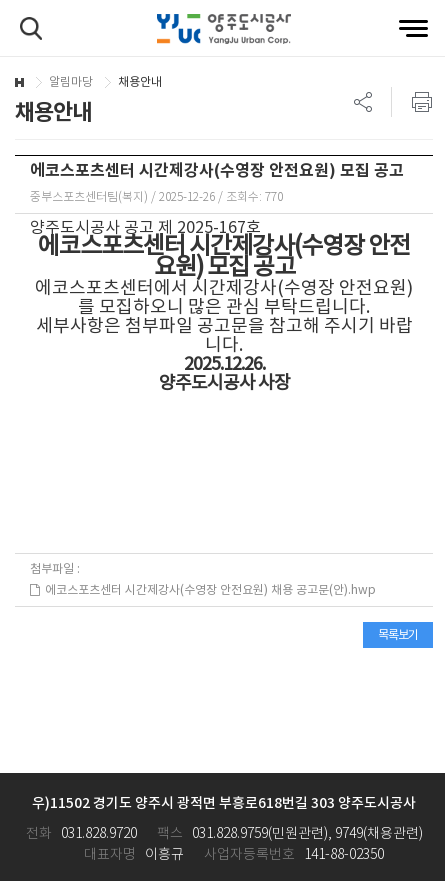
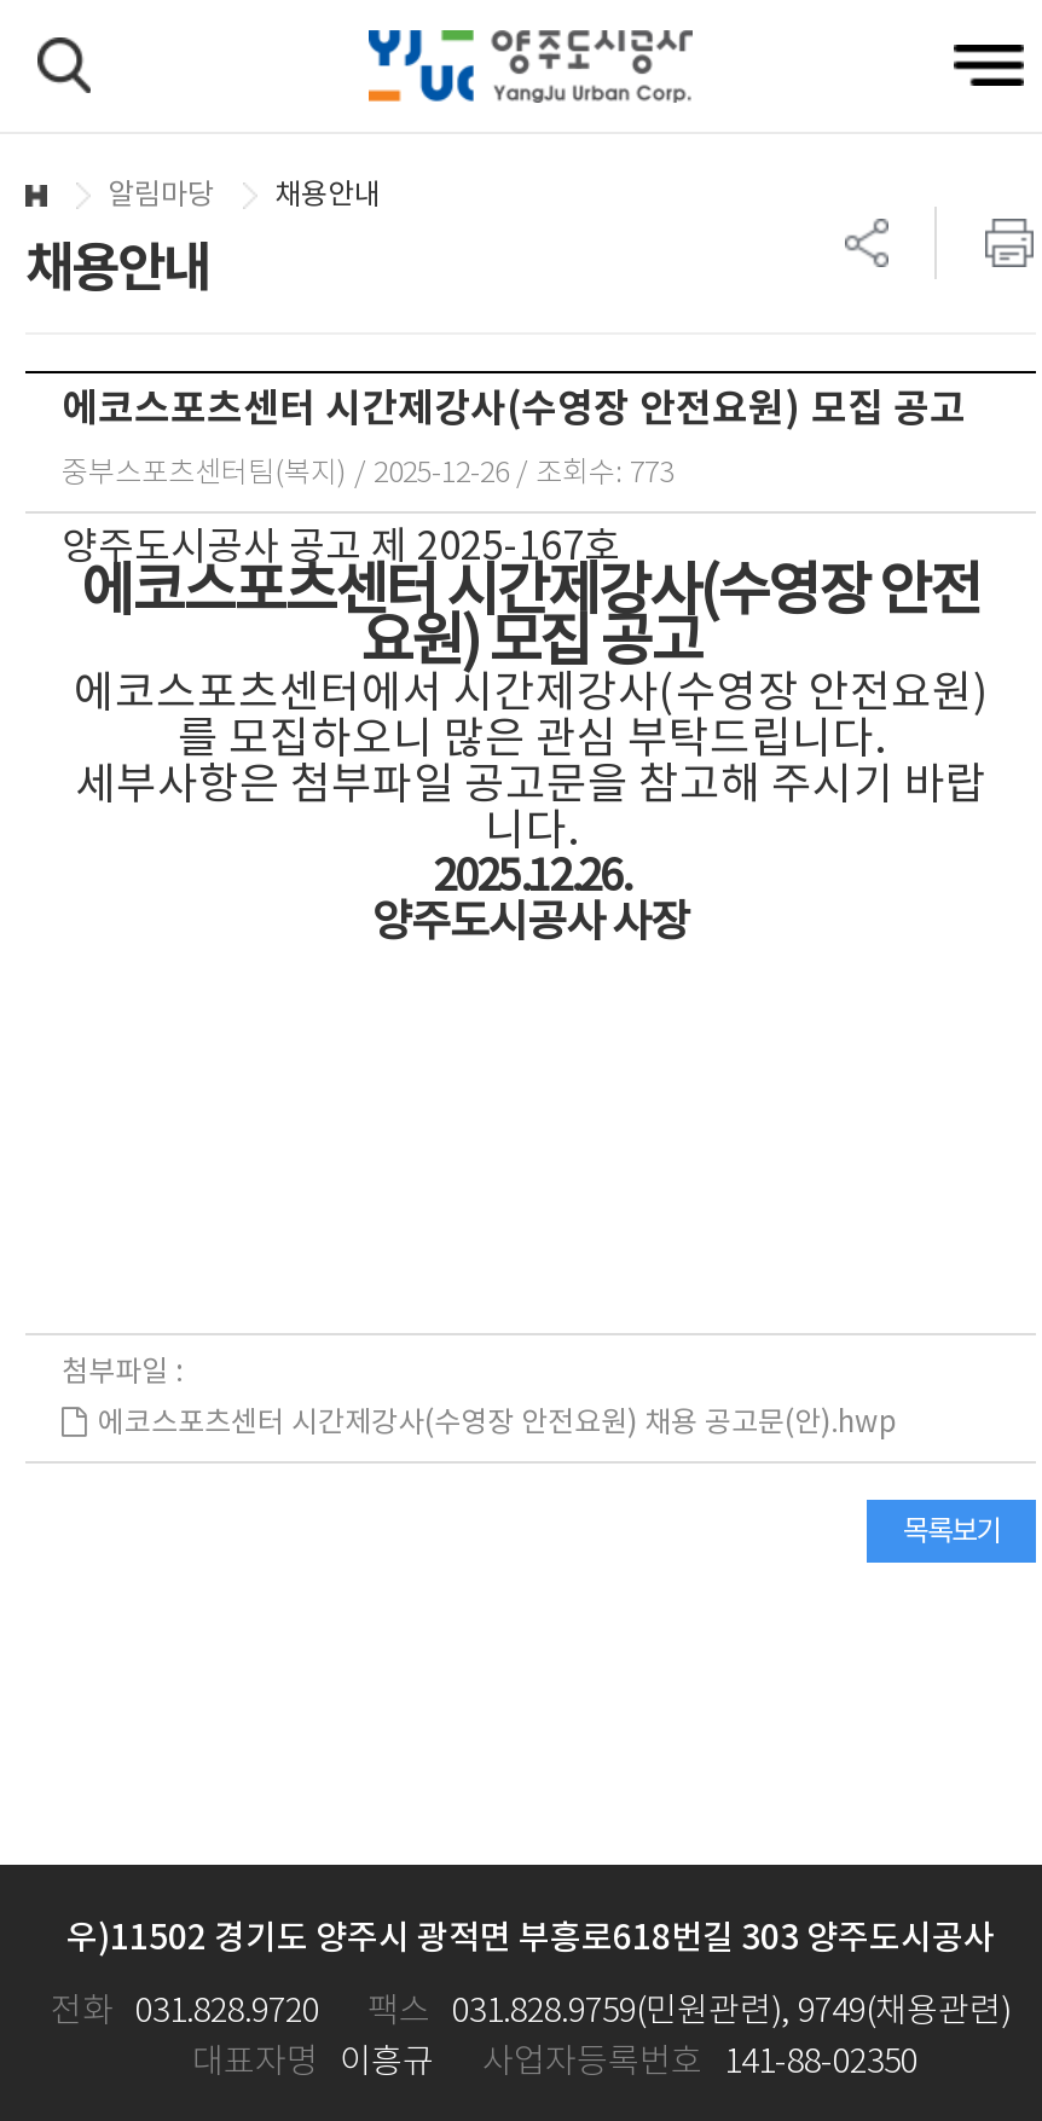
[30,191,283,204] 중부스포츠센터팀(복지) / 2025-12-26 / 조회수: 770 -> [62,458,673,489] 중부스포츠센터팀(복지) / 2025-12-26 / 조회수: 773

